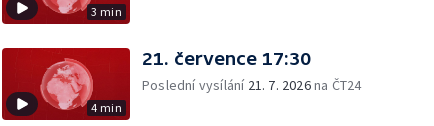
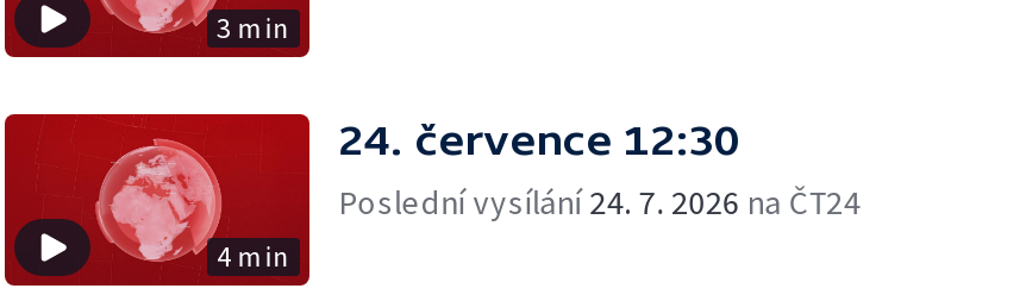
[142,48,361,94] 21. července 17:30 | Poslední vysílání 21. 7. 2026 na ČT24 -> [338,114,860,224] 24. července 12:30 | Poslední vysílání 24. 7. 2026 na ČT24

